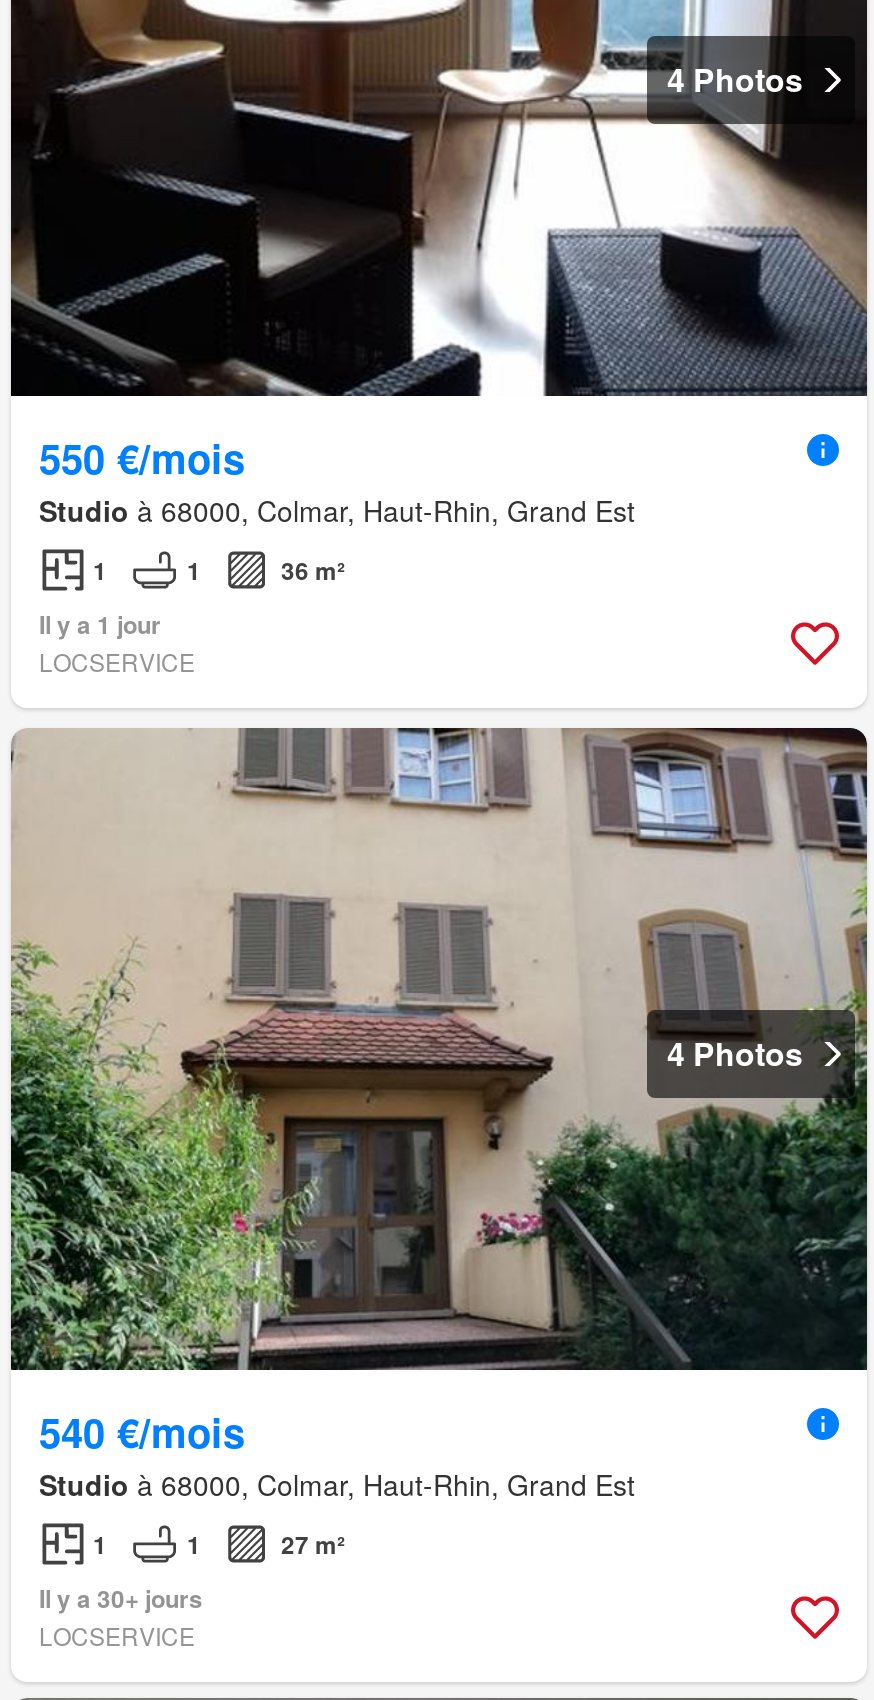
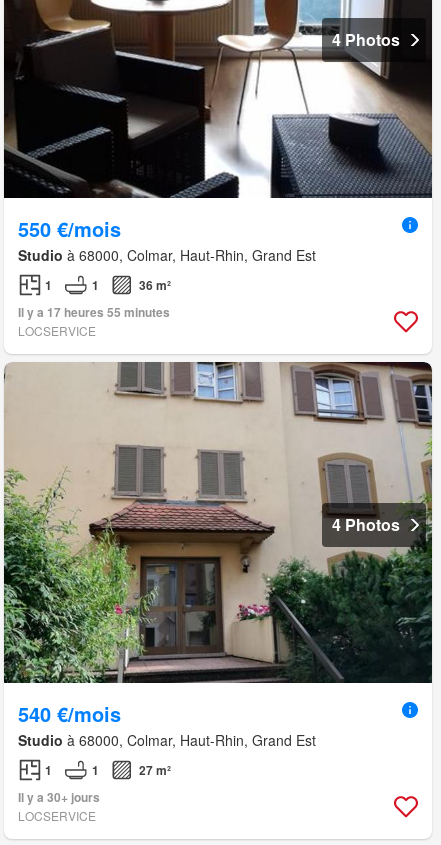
[39,605,161,641] Il y a 1 jour -> [18,303,170,321] Il y a 17 heures 55 minutes

